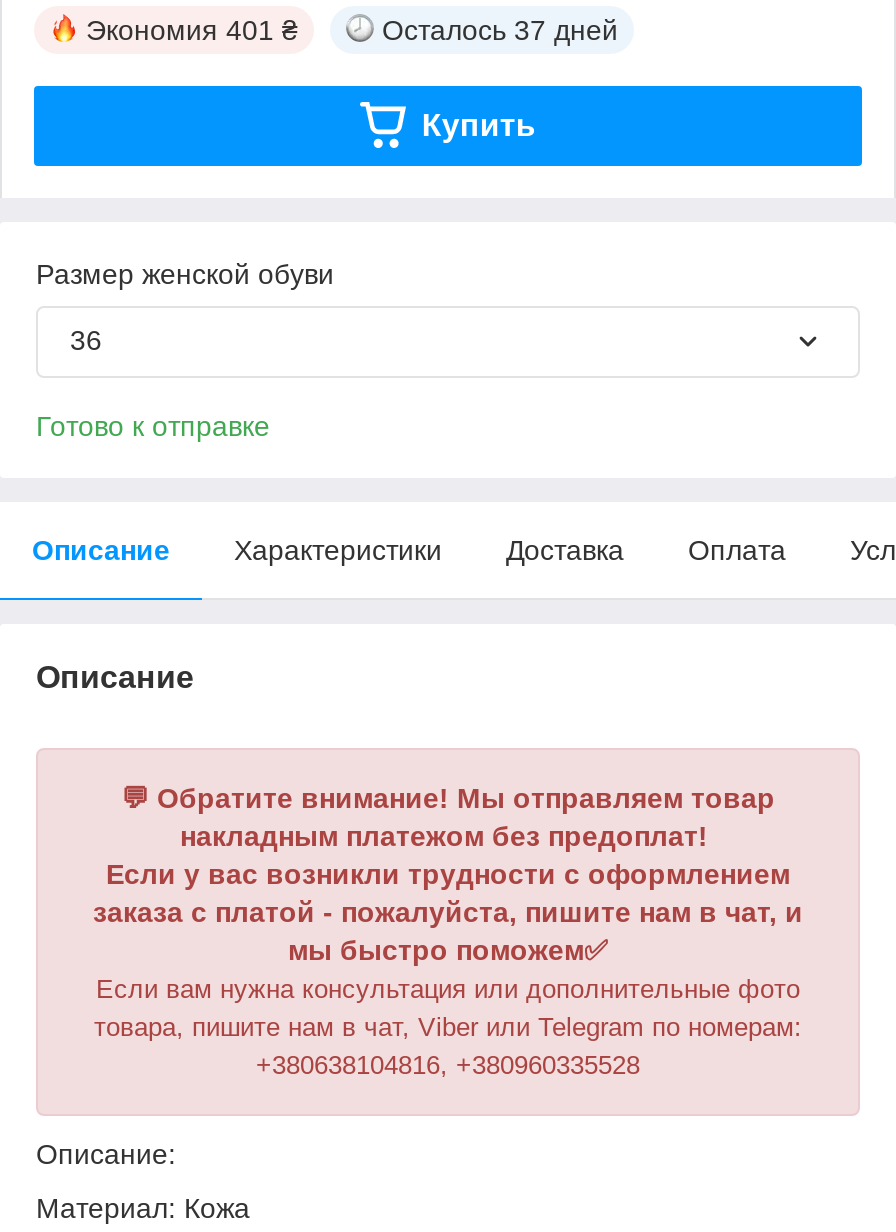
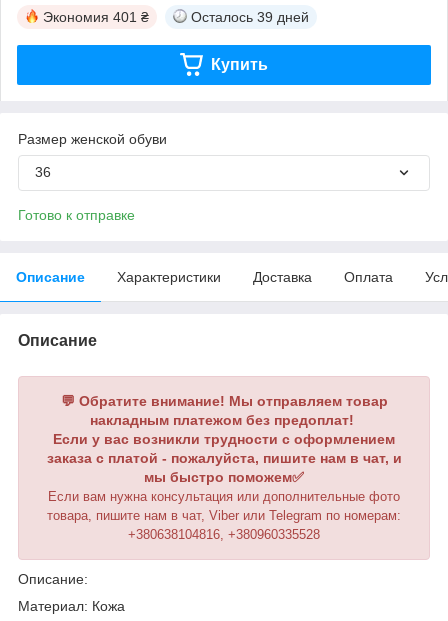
[382,14,618,46] Осталось 37 дней -> [191,9,309,25] Осталось 39 дней

